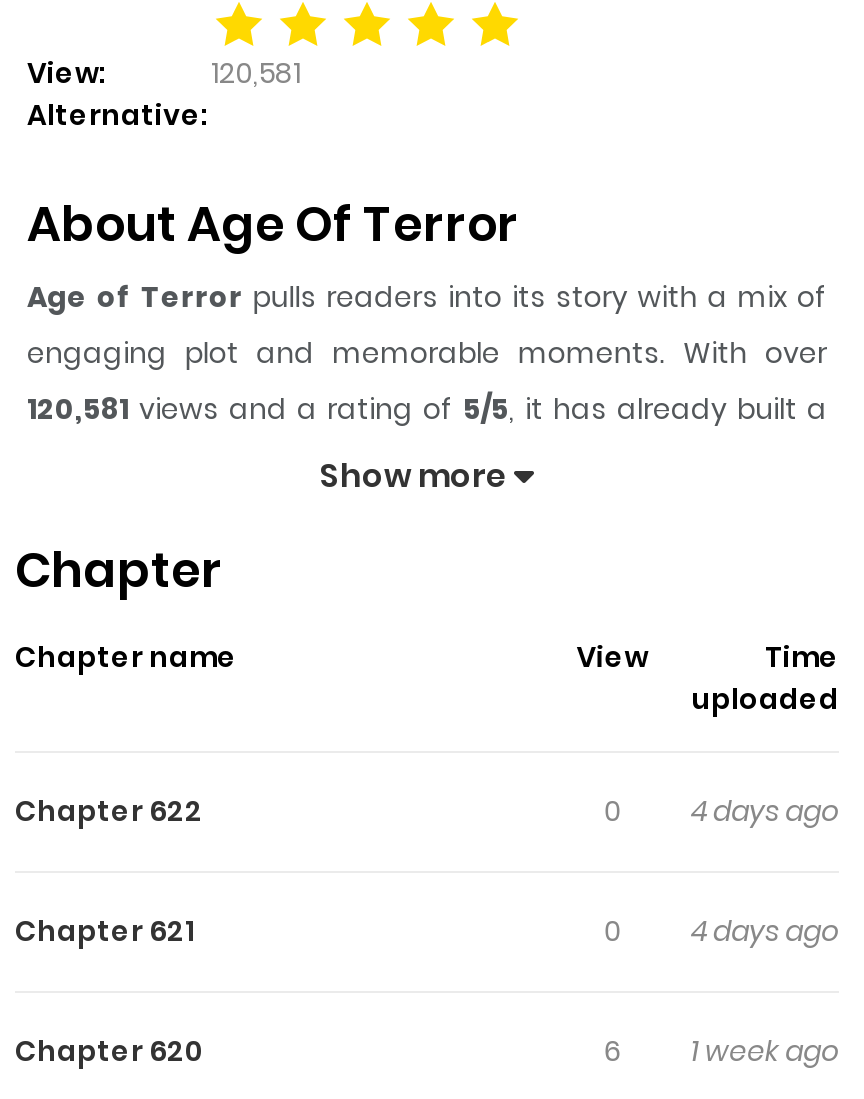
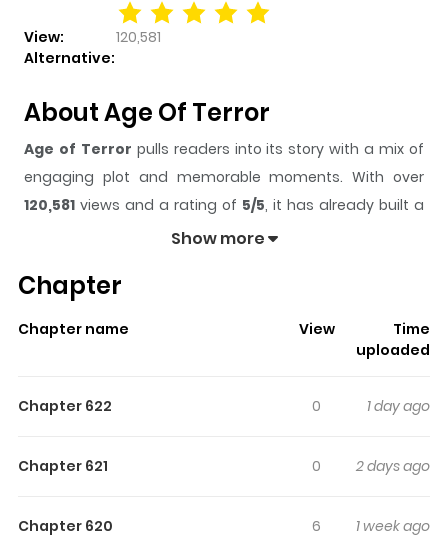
[691,791,839,831] 4 days ago -> [367,396,430,416] 1 day ago
[603,911,839,951] 0 4 days ago -> [312,456,430,476] 0 2 days ago

